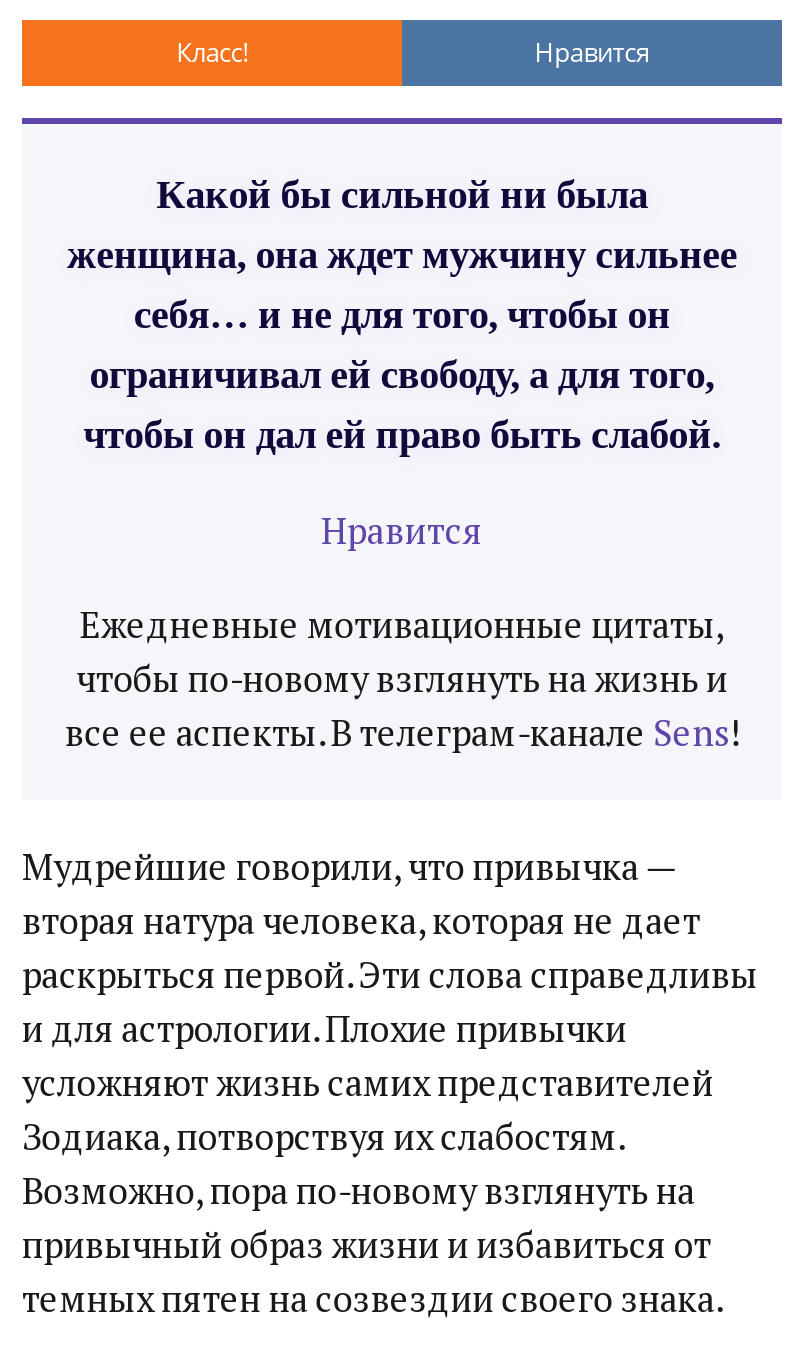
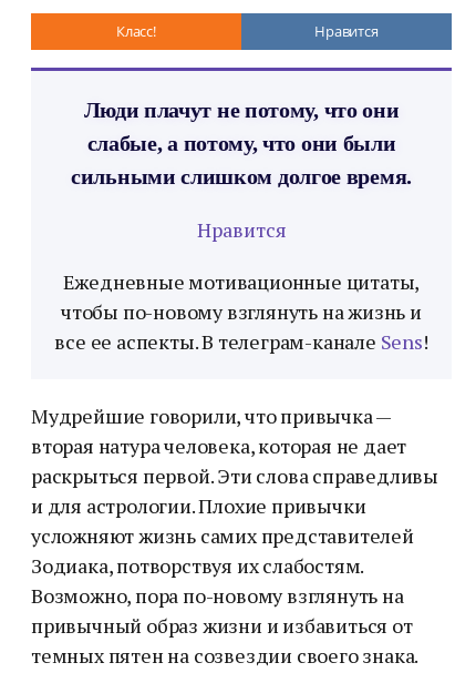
[67,172,737,456] Какой бы сильной ни была | женщина, она ждет мужчину сильнее | себя… и не для того, чтобы он | ограничивал ей свободу, а для того, | чтобы он дал ей право быть слабой. -> [71,98,412,188] Люди плачут не потому, что они | слабые, а потому, что они были | сильными слишком долгое время.

